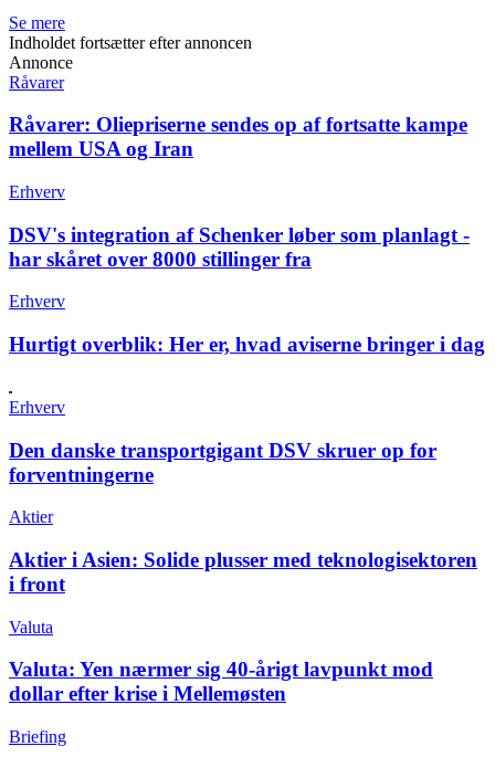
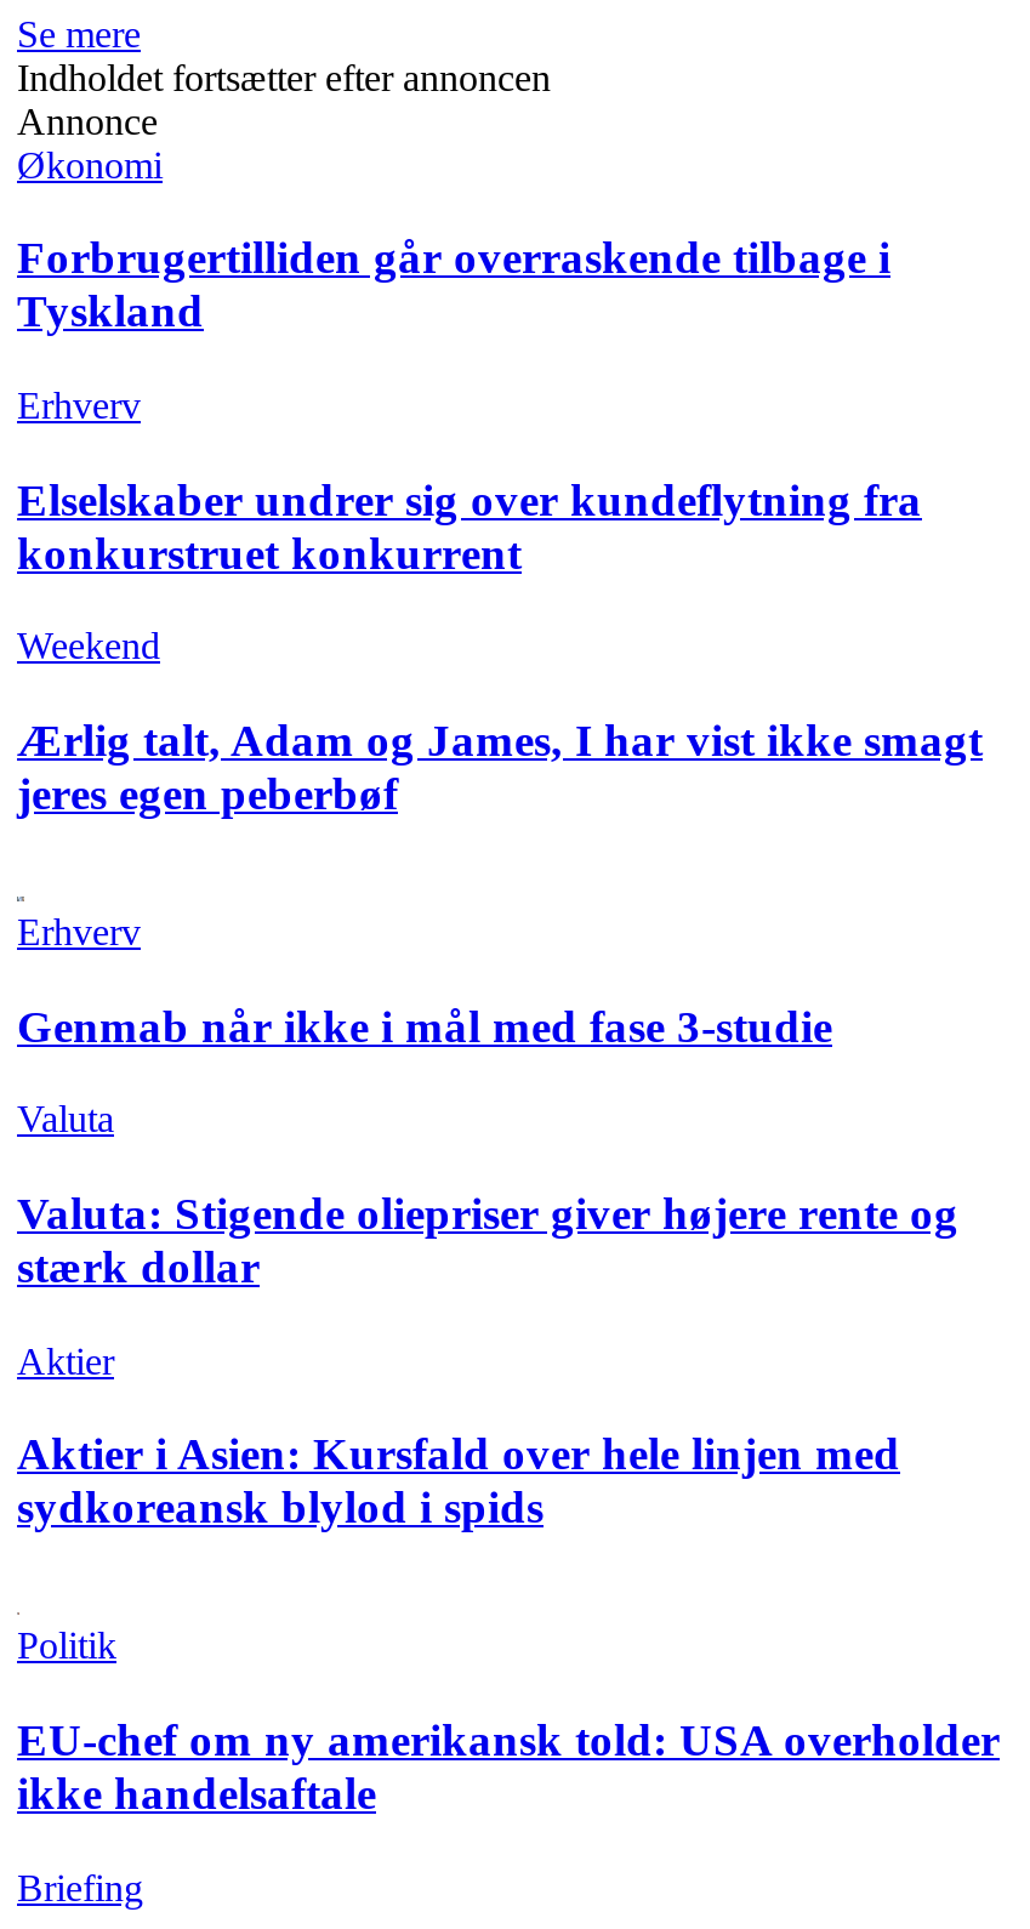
[9,72,64,91] Råvarer -> [17,143,163,184] Økonomi
[9,113,467,160] Råvarer: Oliepriserne sendes op af fortsatte kampe | mellem USA og Iran -> [17,232,890,337] Forbrugertilliden går overraskende tilbage i | Tyskland
[9,223,470,270] DSV's integration af Schenker løber som planlagt - | har skåret over 8000 stillinger fra -> [17,474,983,819] Elselskaber undrer sig over kundeflytning fra | konkurstruet konkurrent | Weekend | Ærlig talt, Adam og James, I har vist ikke smagt | jeres egen peberbøf
[9,333,485,356] Hurtigt overblik: Her er, hvad aviserne bringer i dag -> [17,1000,832,1051] Genmab når ikke i mål med fase 3-studie
[9,398,65,416] Erhverv -> none
[9,438,436,486] Den danske transportgigant DSV skruer op for | forventningerne -> [17,1188,958,1292] Valuta: Stigende oliepriser giver højere rente og | stærk dollar
none -> [17,1625,116,1666] Politik
[9,548,477,596] Aktier i Asien: Solide plusser med teknologisektoren | i front -> [17,1429,900,1533] Aktier i Asien: Kursfald over hele linjen med | sydkoreansk blylod i spids
moved [9,617,53,636] -> [17,1099,114,1140]: Valuta
[9,658,433,706] Valuta: Yen nærmer sig 40-årigt lavpunkt mod | dollar efter krise i Mellemøsten -> [17,1714,1000,1818] EU-chef om ny amerikansk told: USA overholder | ikke handelsaftale

